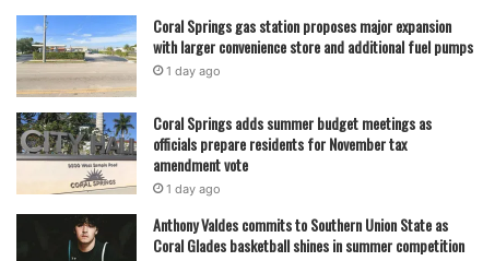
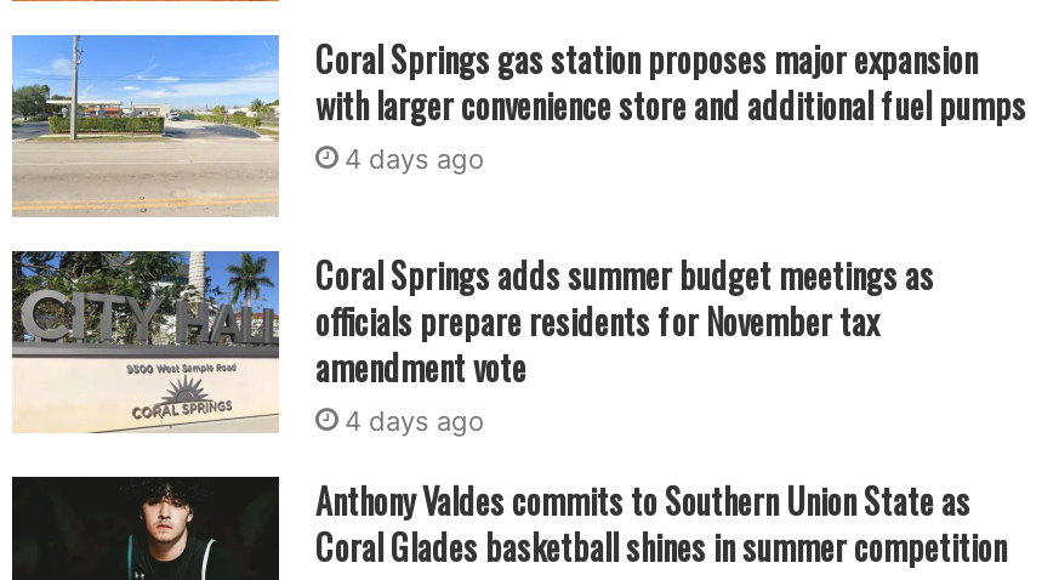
[166,64,221,79] 1 day ago -> [345,141,485,175] 4 days ago
[166,181,221,197] 1 day ago -> [345,403,485,437] 4 days ago

